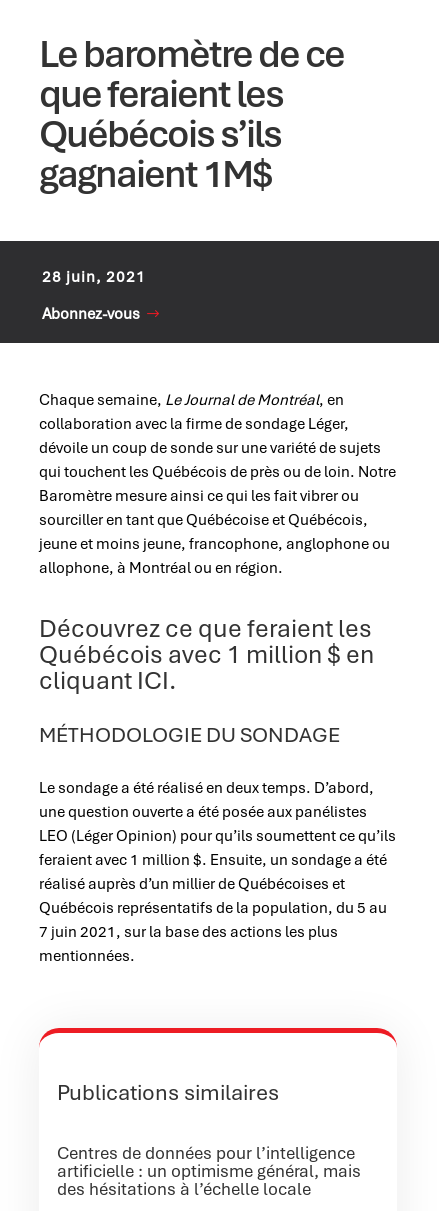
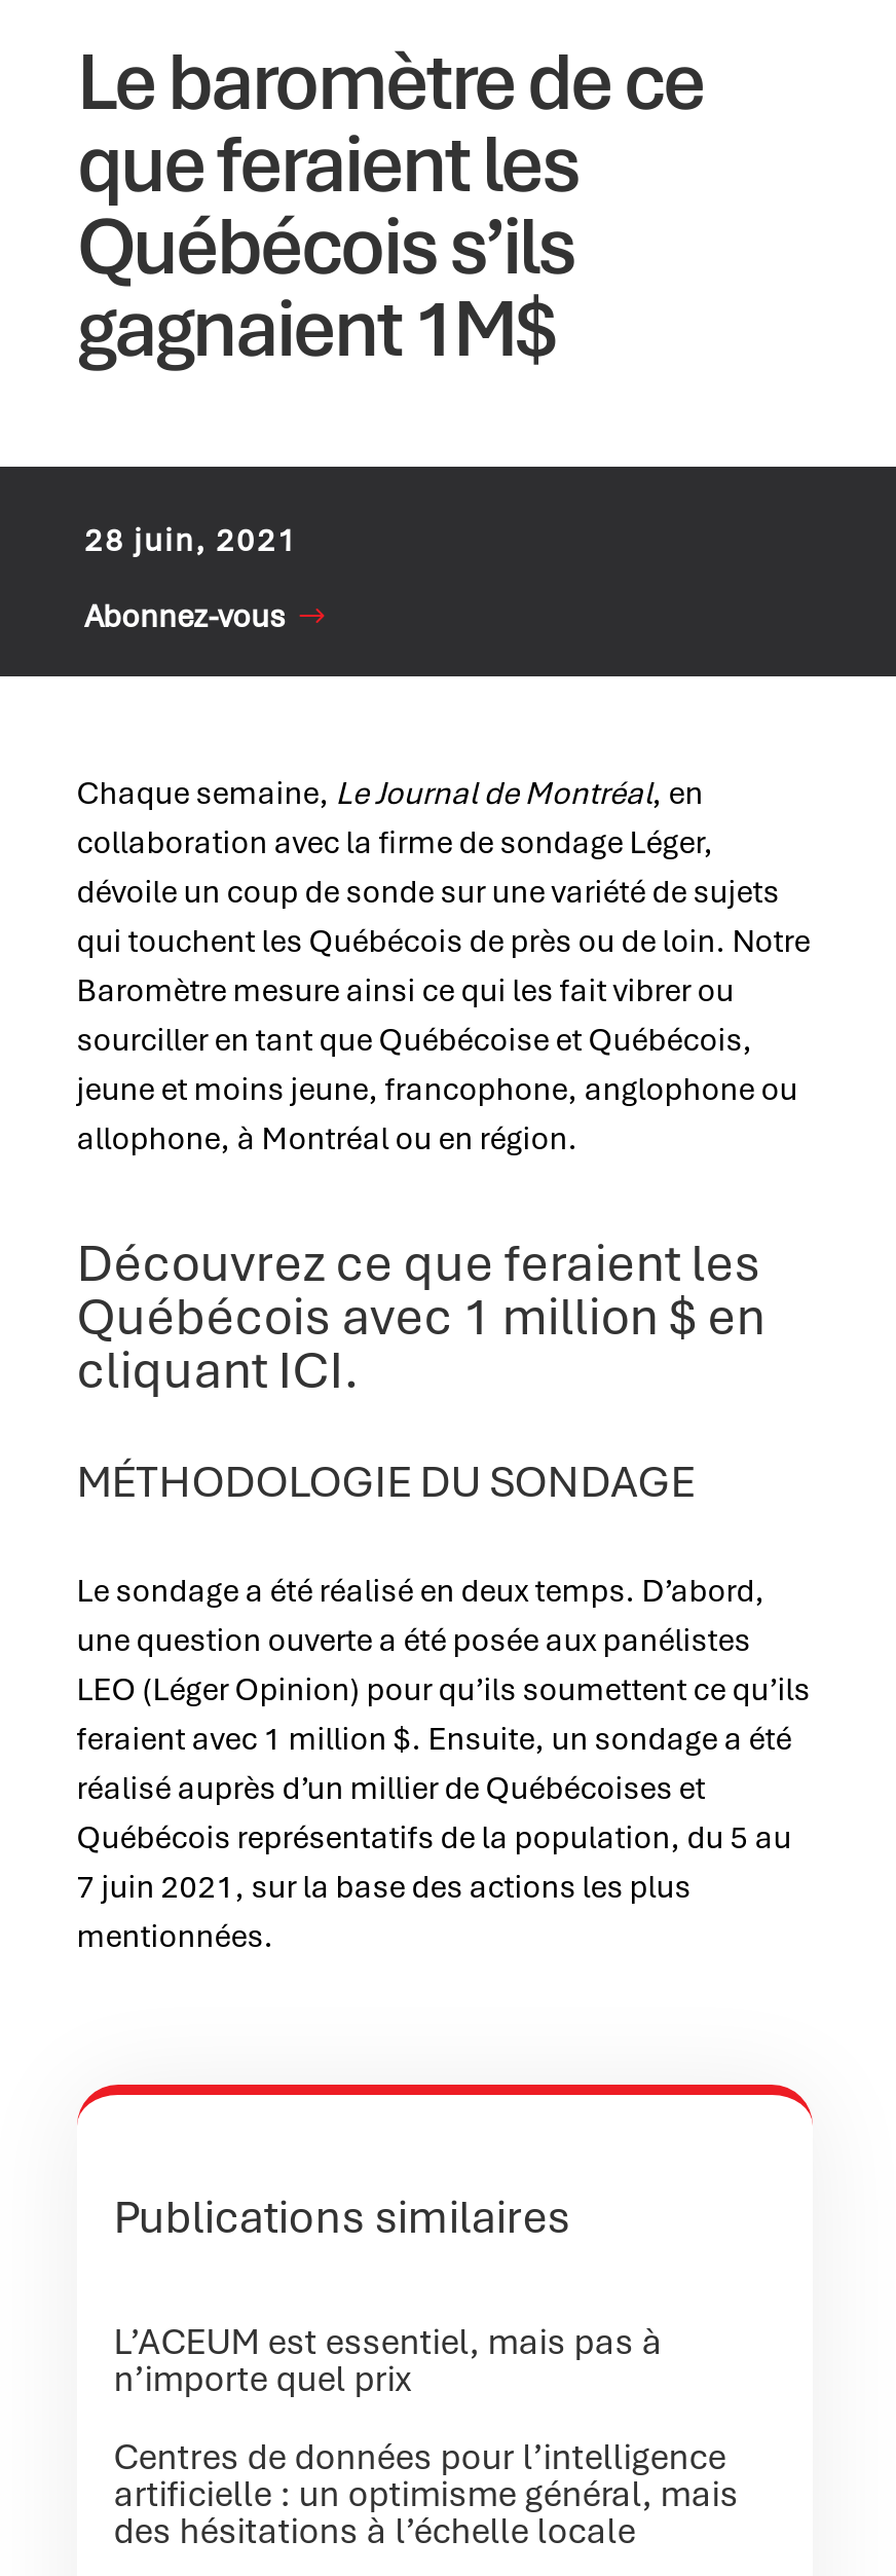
none -> [113,2319,662,2401] L’ACEUM est essentiel, mais pas à | n’importe quel prix

